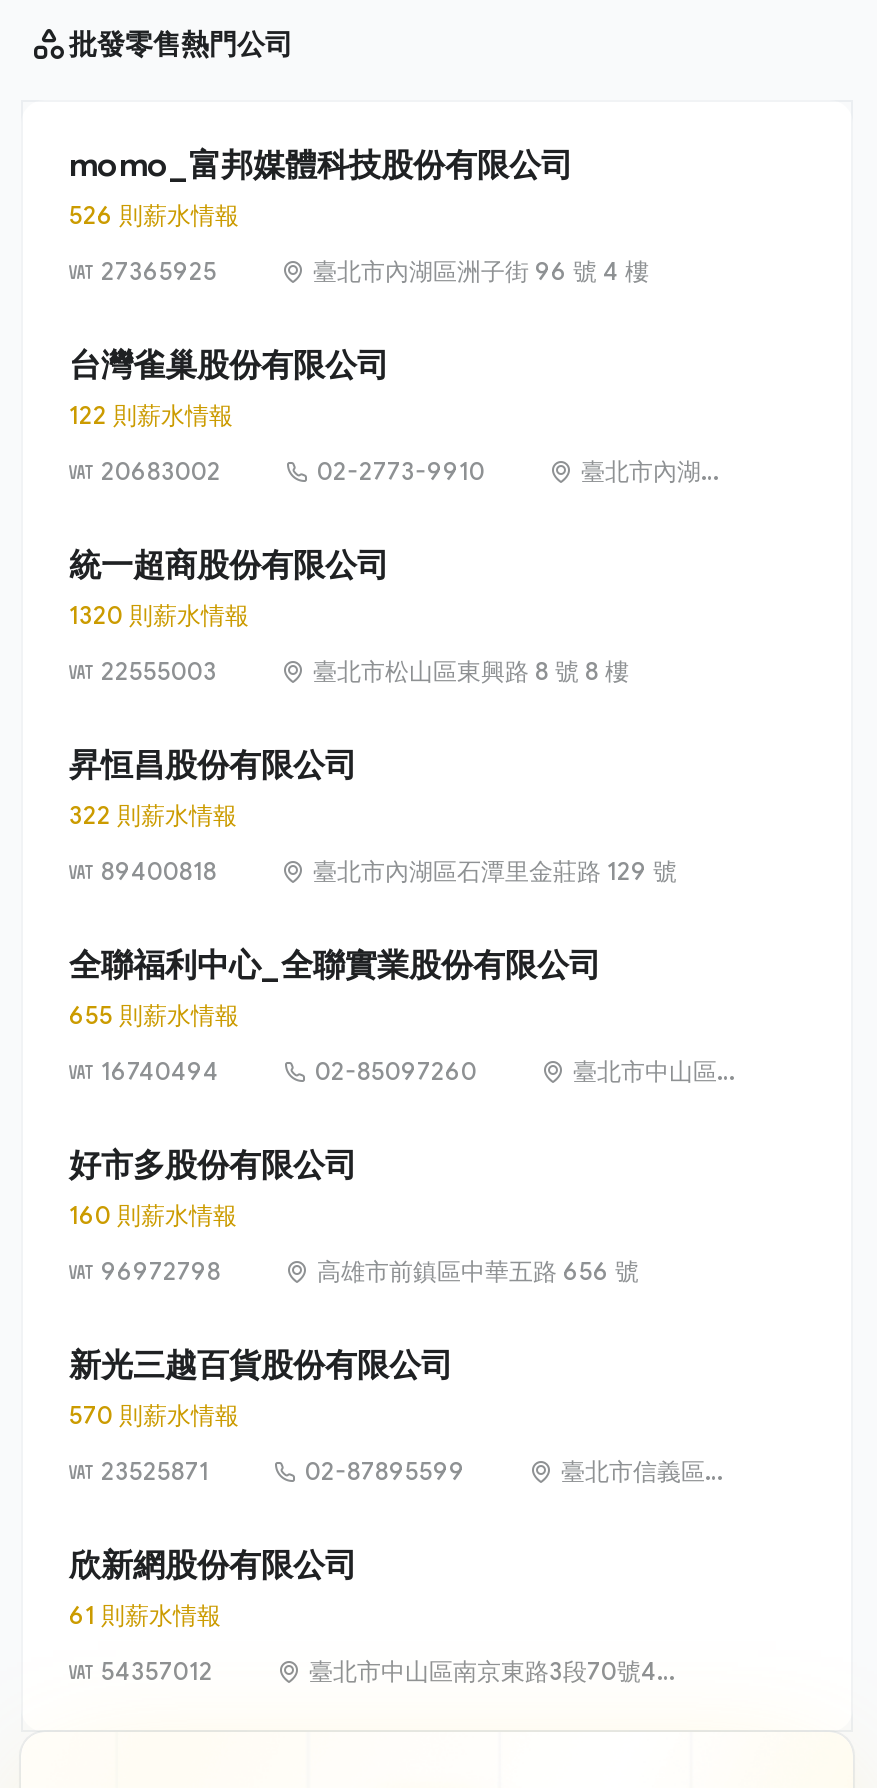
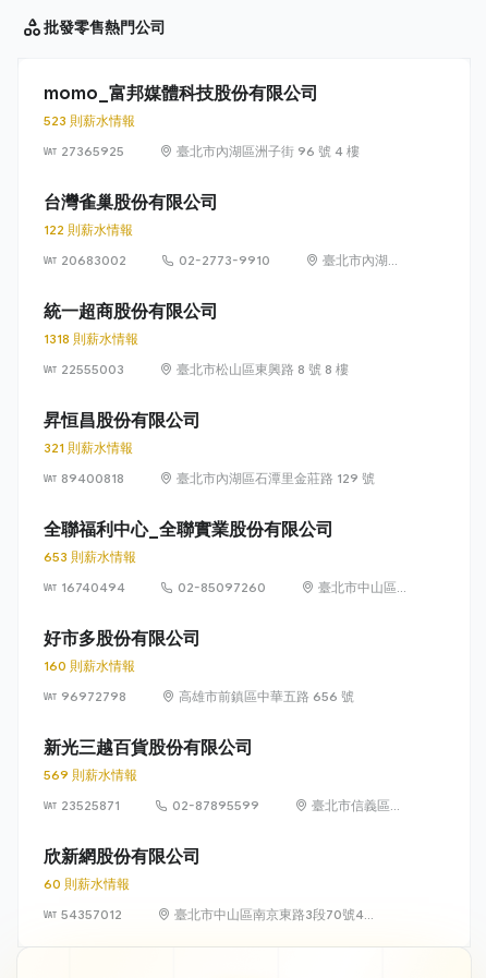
[69,200,239,230] 526 則薪水情報 -> [44,112,135,129] 523 則薪水情報
[69,600,249,630] 1320 則薪水情報 -> [44,330,138,347] 1318 則薪水情報
[69,800,237,830] 322 則薪水情報 -> [44,440,133,456] 321 則薪水情報
[69,1000,239,1030] 655 則薪水情報 -> [44,549,136,565] 653 則薪水情報
[69,1400,239,1430] 570 則薪水情報 -> [44,767,137,783] 569 則薪水情報
[69,1600,221,1630] 61 則薪水情報 -> [44,876,130,892] 60 則薪水情報

